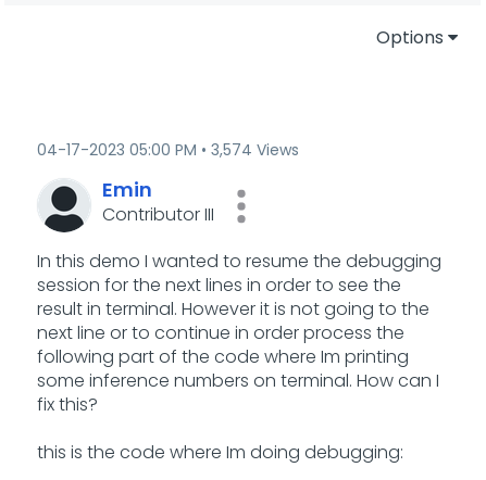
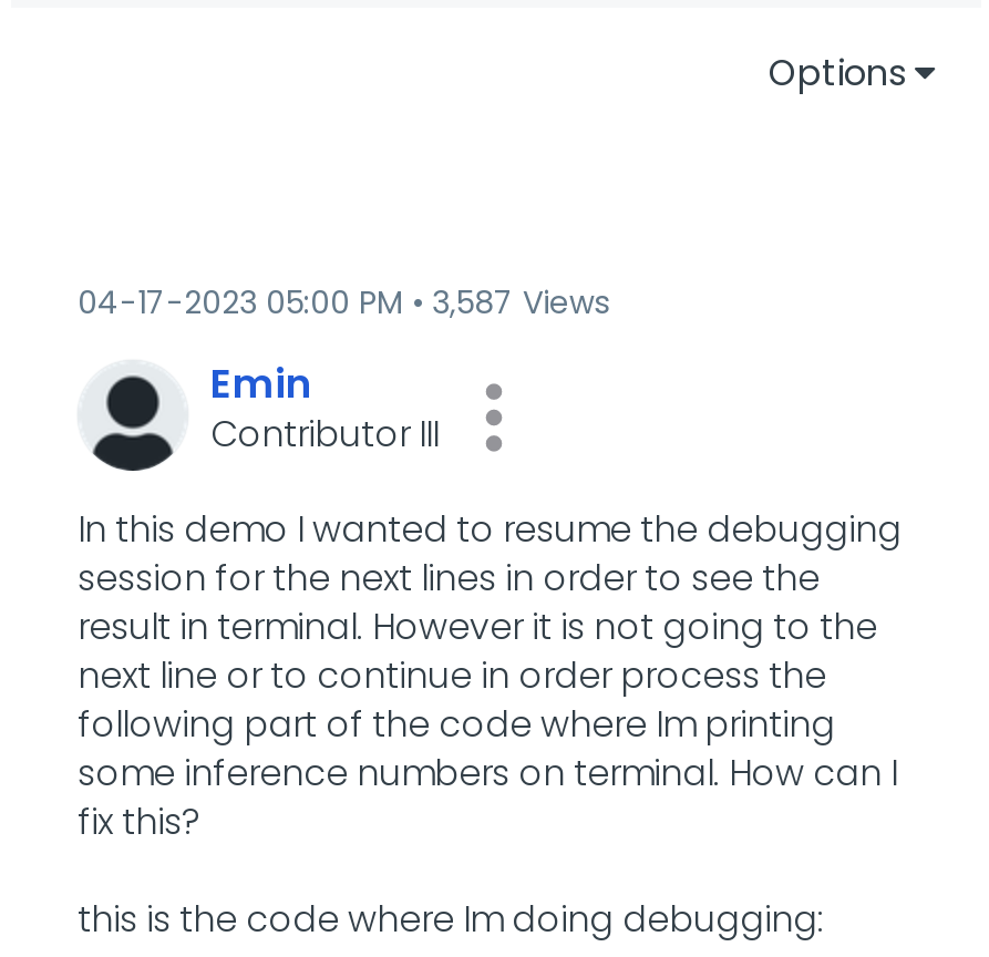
[37,139,299,161] 04-17-2023 05:00 PM 3,574 Views -> [78,280,609,325] 04-17-2023 05:00 PM 3,587 Views

